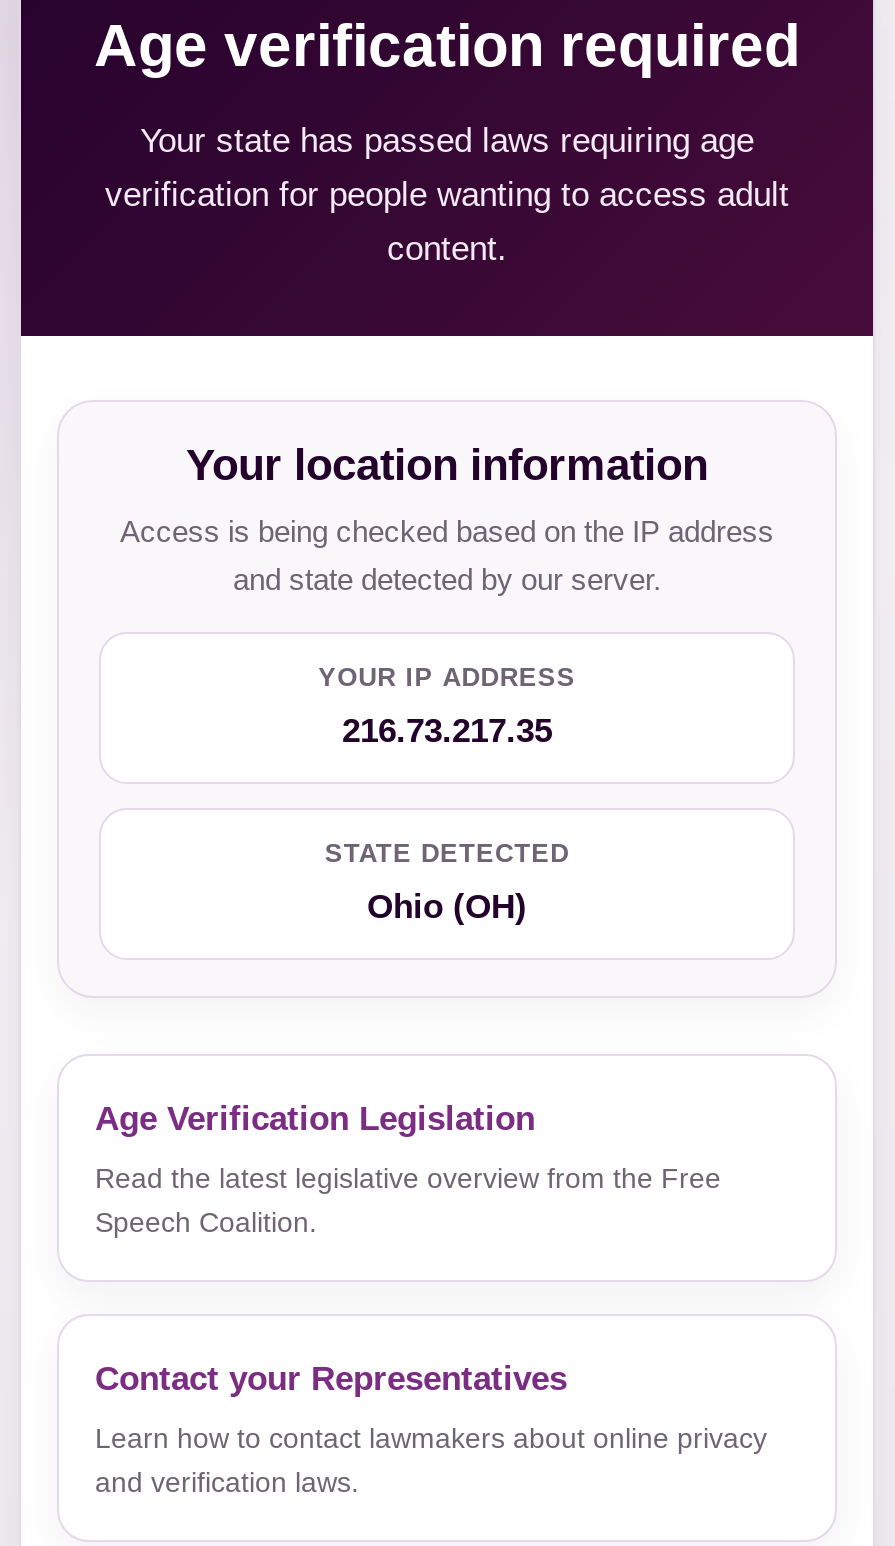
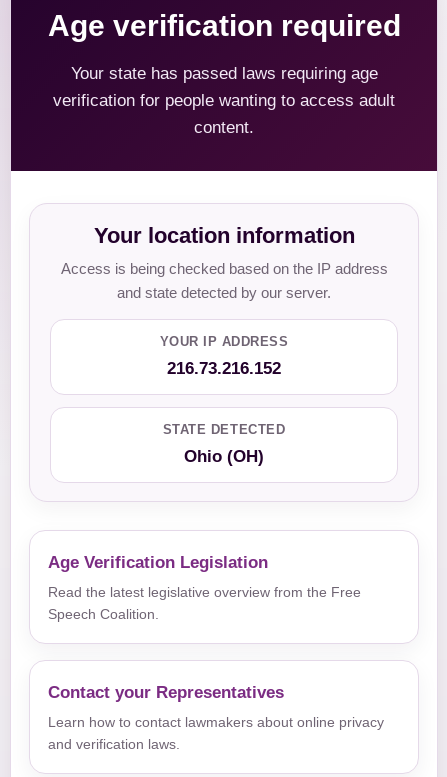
[342,712,552,750] 216.73.217.35 -> [167,359,281,378] 216.73.216.152

